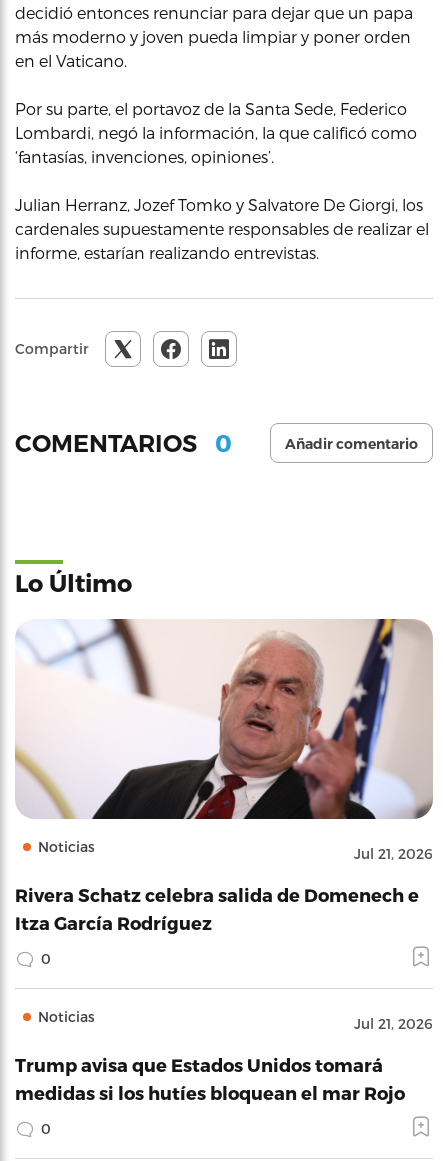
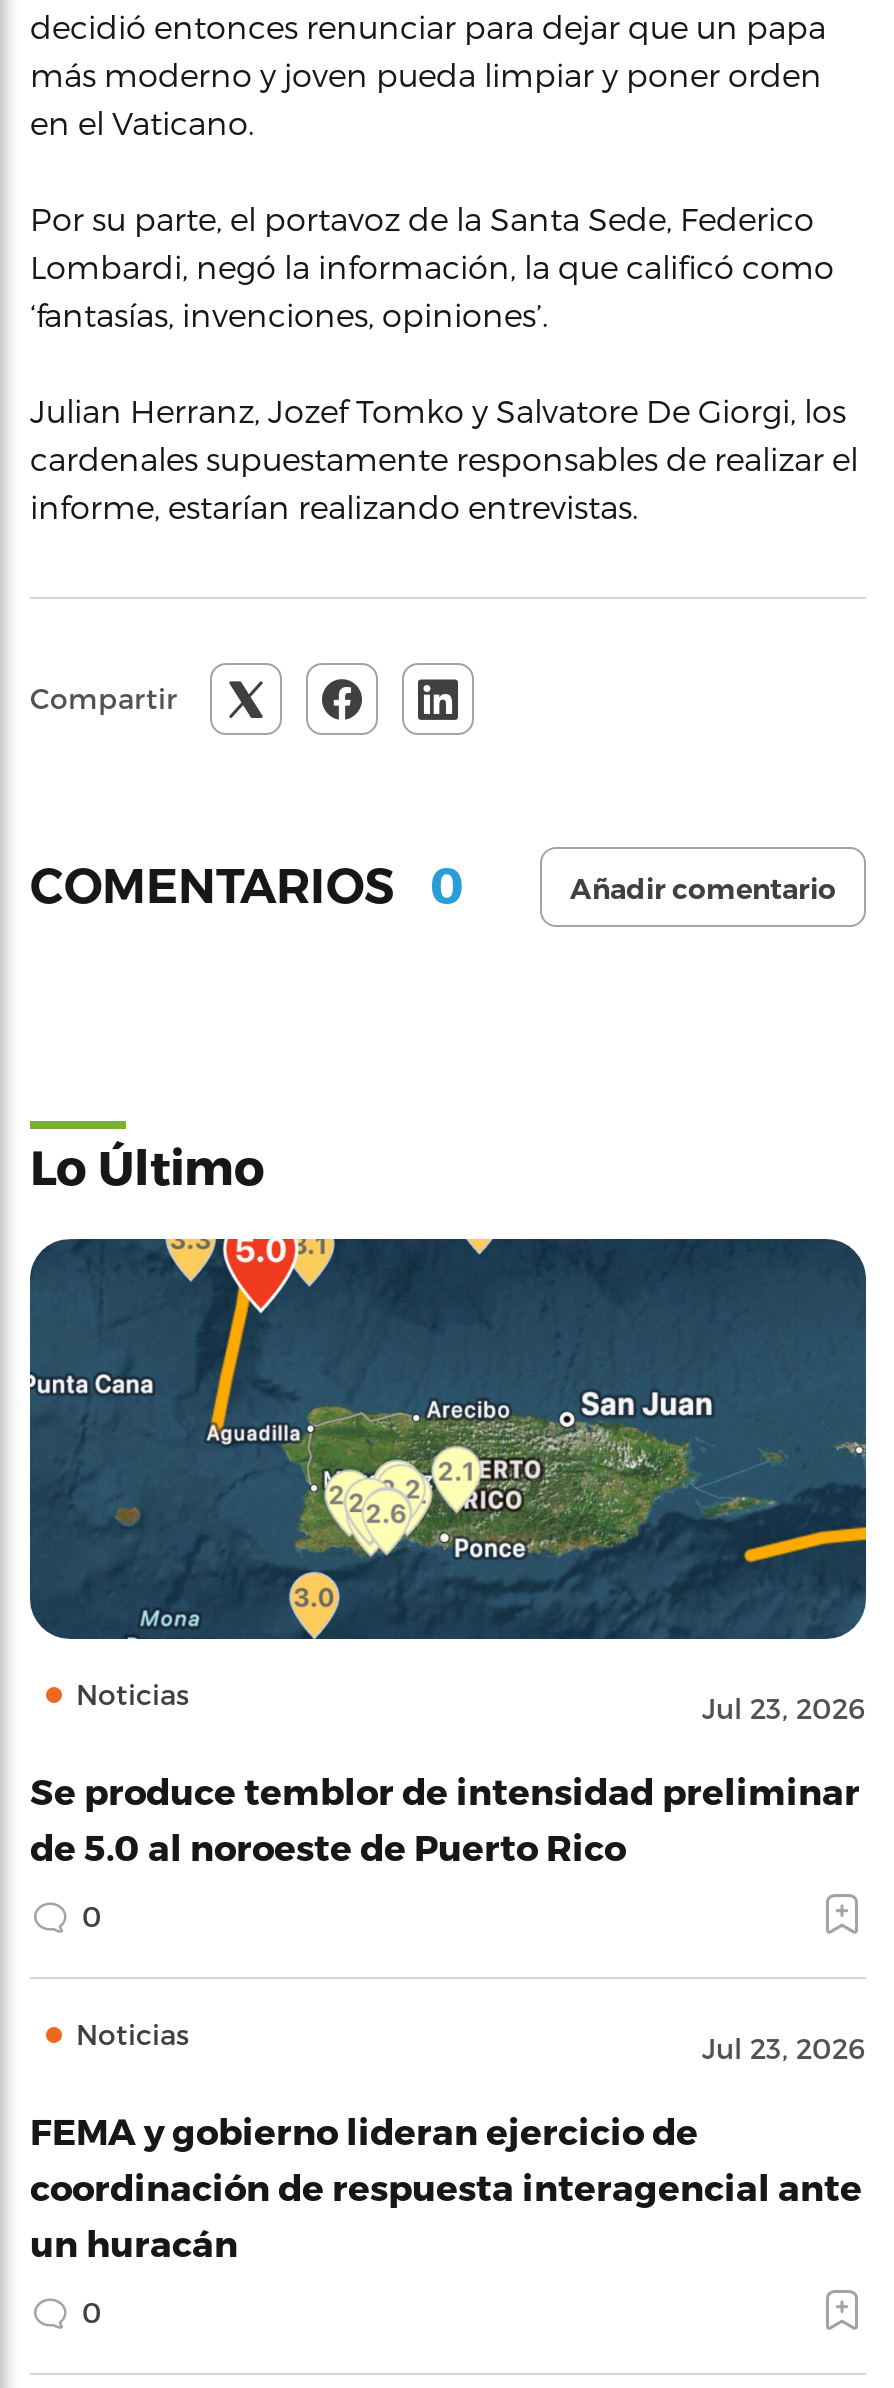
[14,618,433,862] [image] | Jul 21, 2026 -> [28,1236,868,1724] [image] | Jul 23, 2026
[15,884,419,933] Rivera Schatz celebra salida de Domenech e | Itza García Rodríguez -> [30,1768,860,1866] Se produce temblor de intensidad preliminar | de 5.0 al noroeste de Puerto Rico
[354,1015,433,1032] Jul 21, 2026 -> [702,2030,866,2064] Jul 23, 2026
[15,1054,405,1103] Trump avisa que Estados Unidos tomará | medidas si los hutíes bloquean el mar Rojo -> [30,2108,862,2262] FEMA y gobierno lideran ejercicio de | coordinación de respuesta interagencial ante | un huracán

